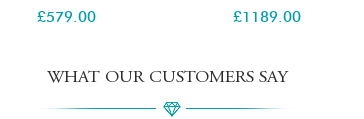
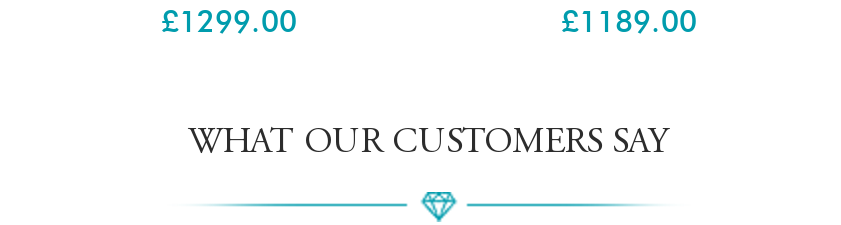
[37,10,96,25] £579.00 -> [161,10,297,40] £1299.00

